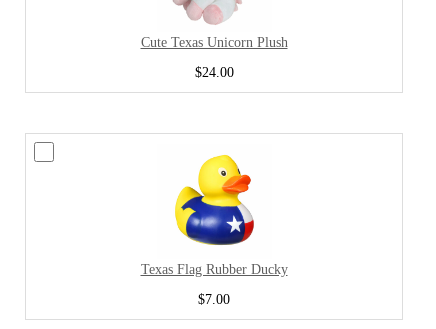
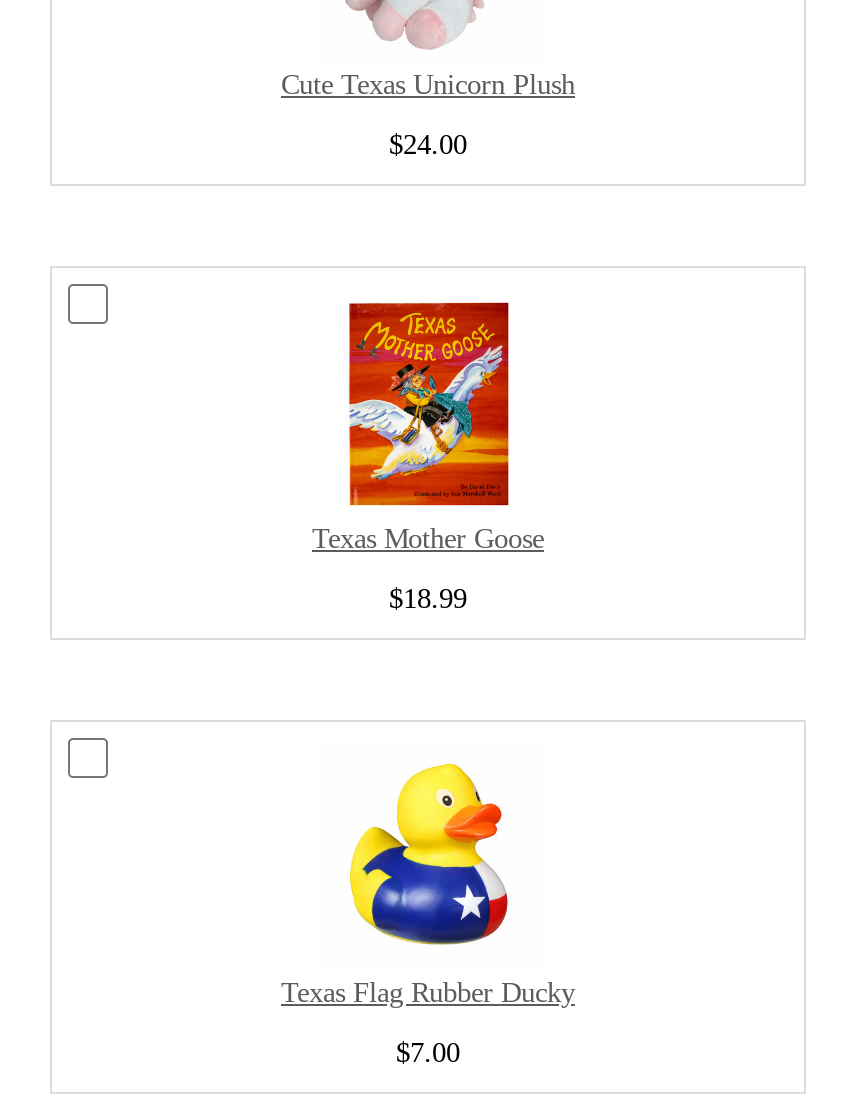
none -> [312,300,544,614] [image] | Texas Mother Goose | $18.99

